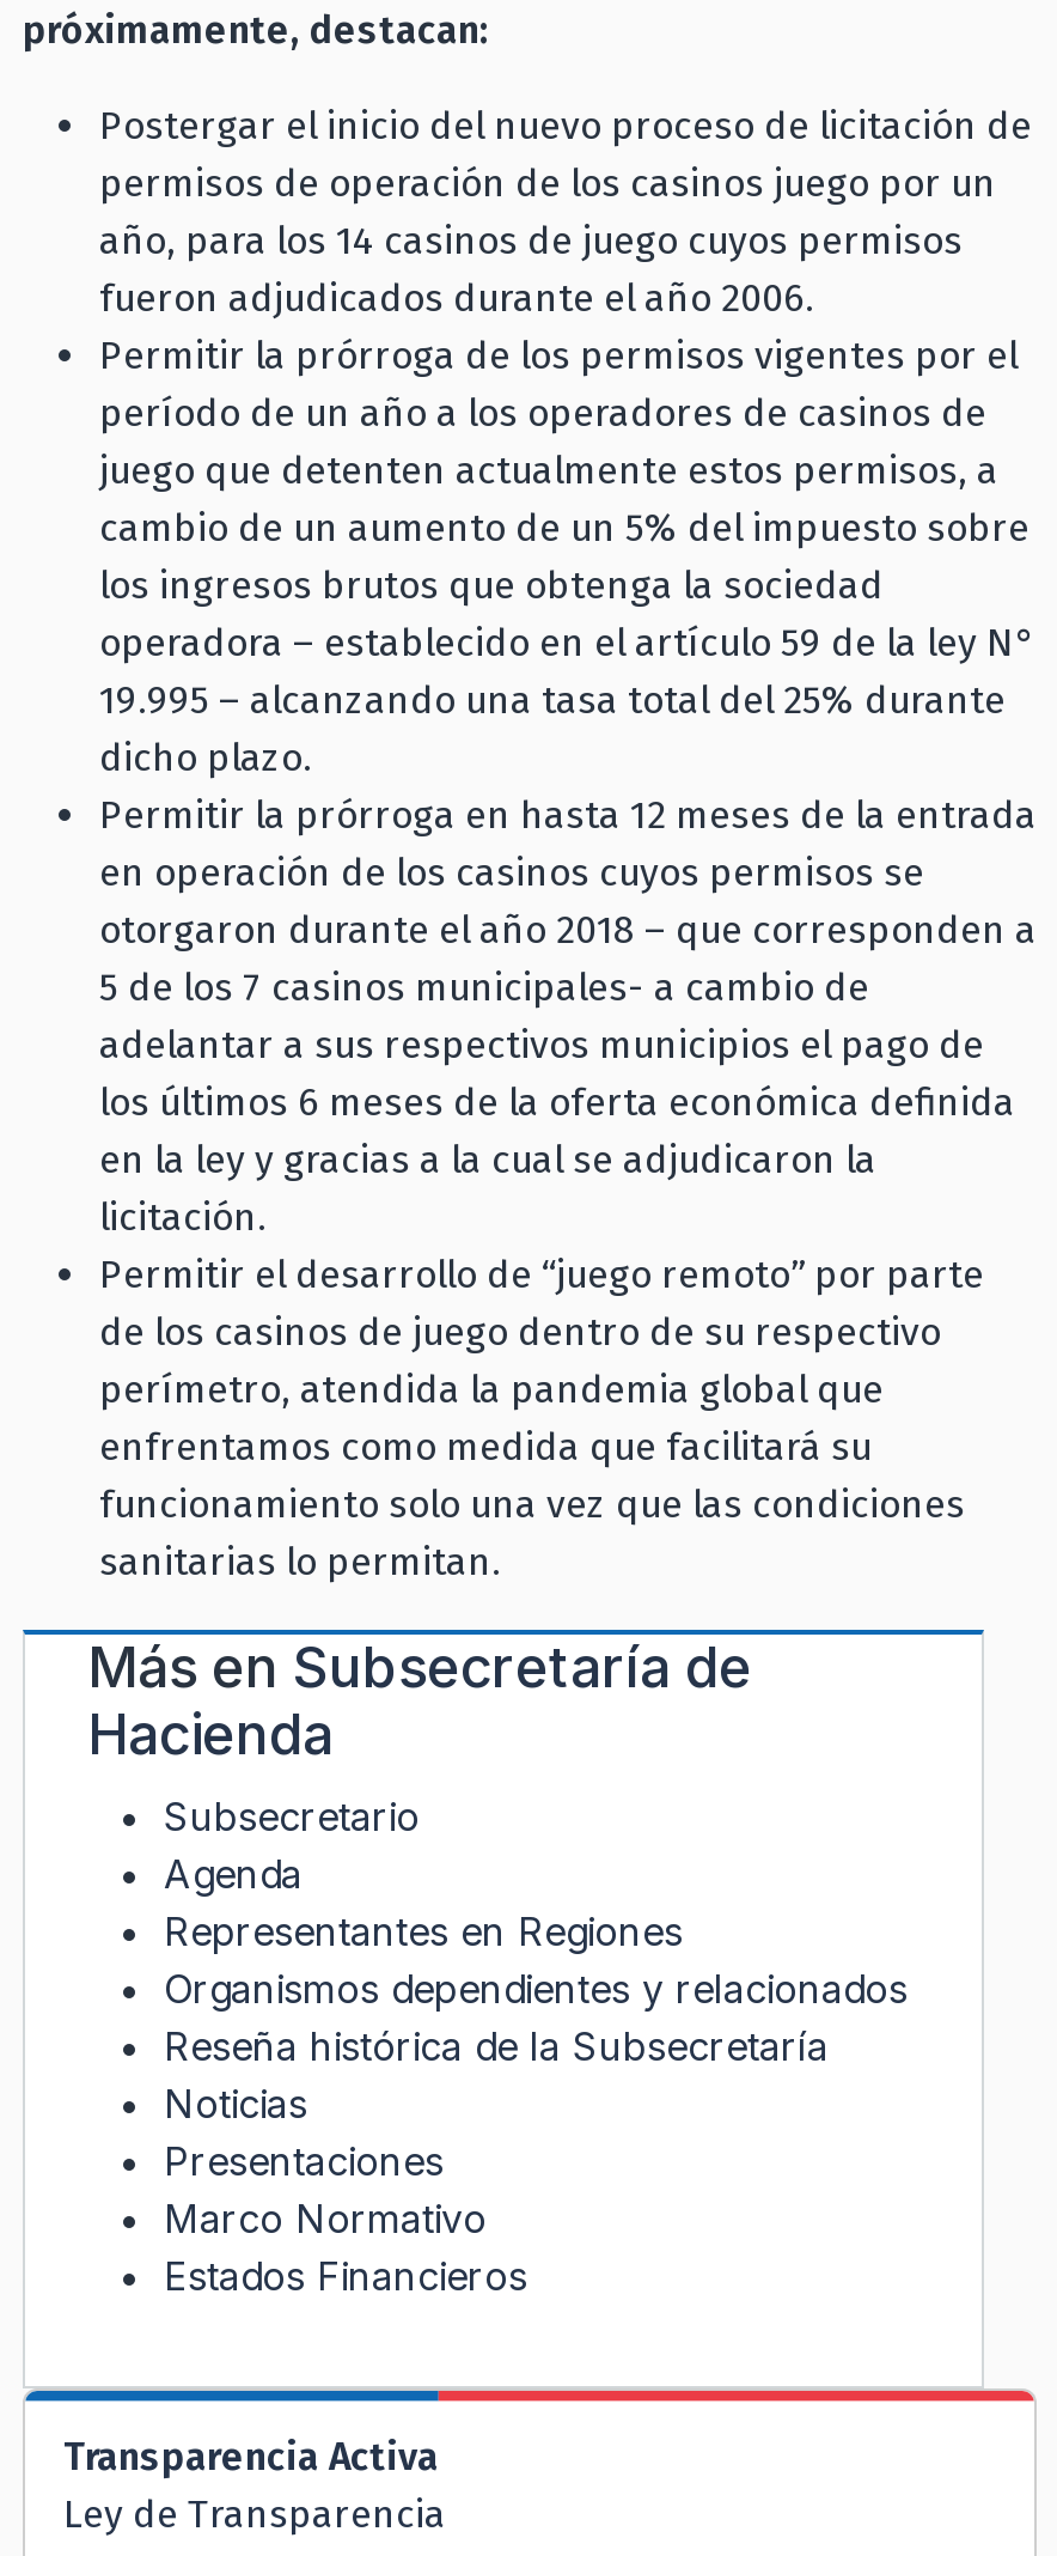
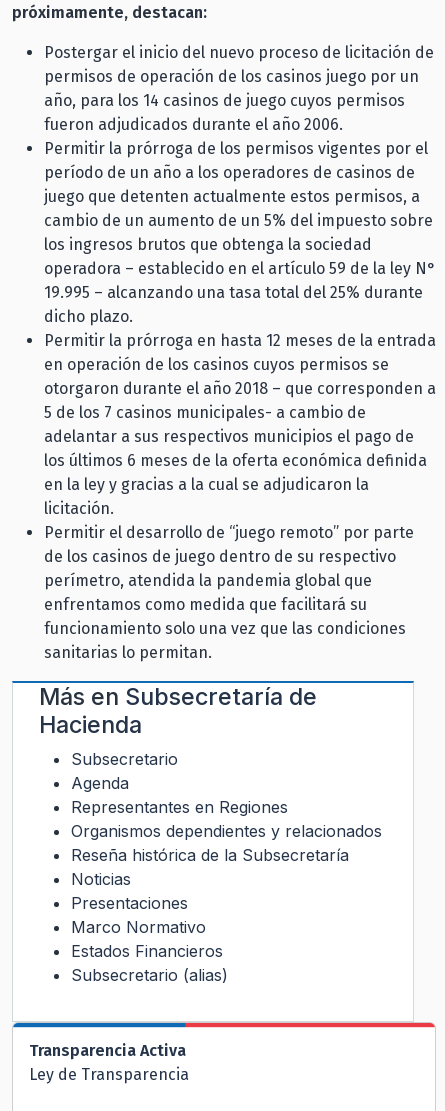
none -> [71,965,228,985] Subsecretario (alias)

